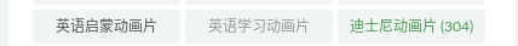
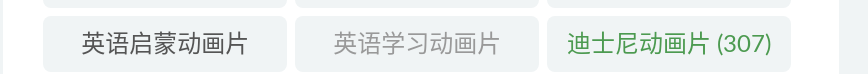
[350,19,473,33] 迪士尼动画片(304) -> [567,31,771,55] 迪士尼动画片(307)

